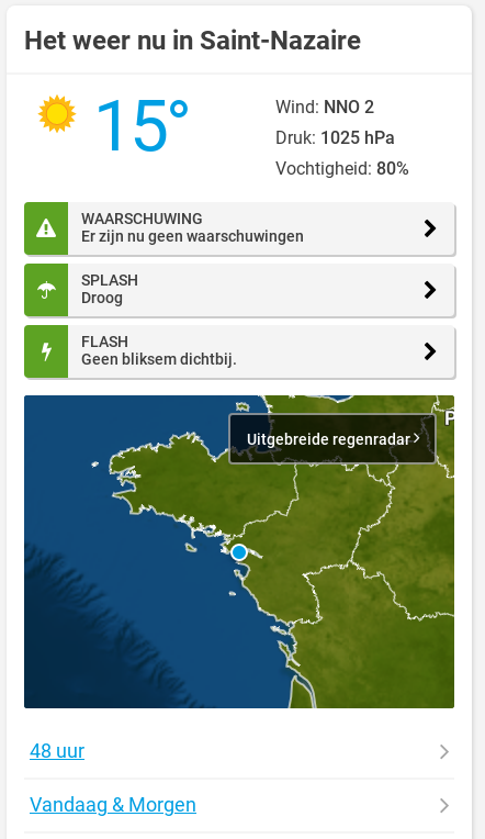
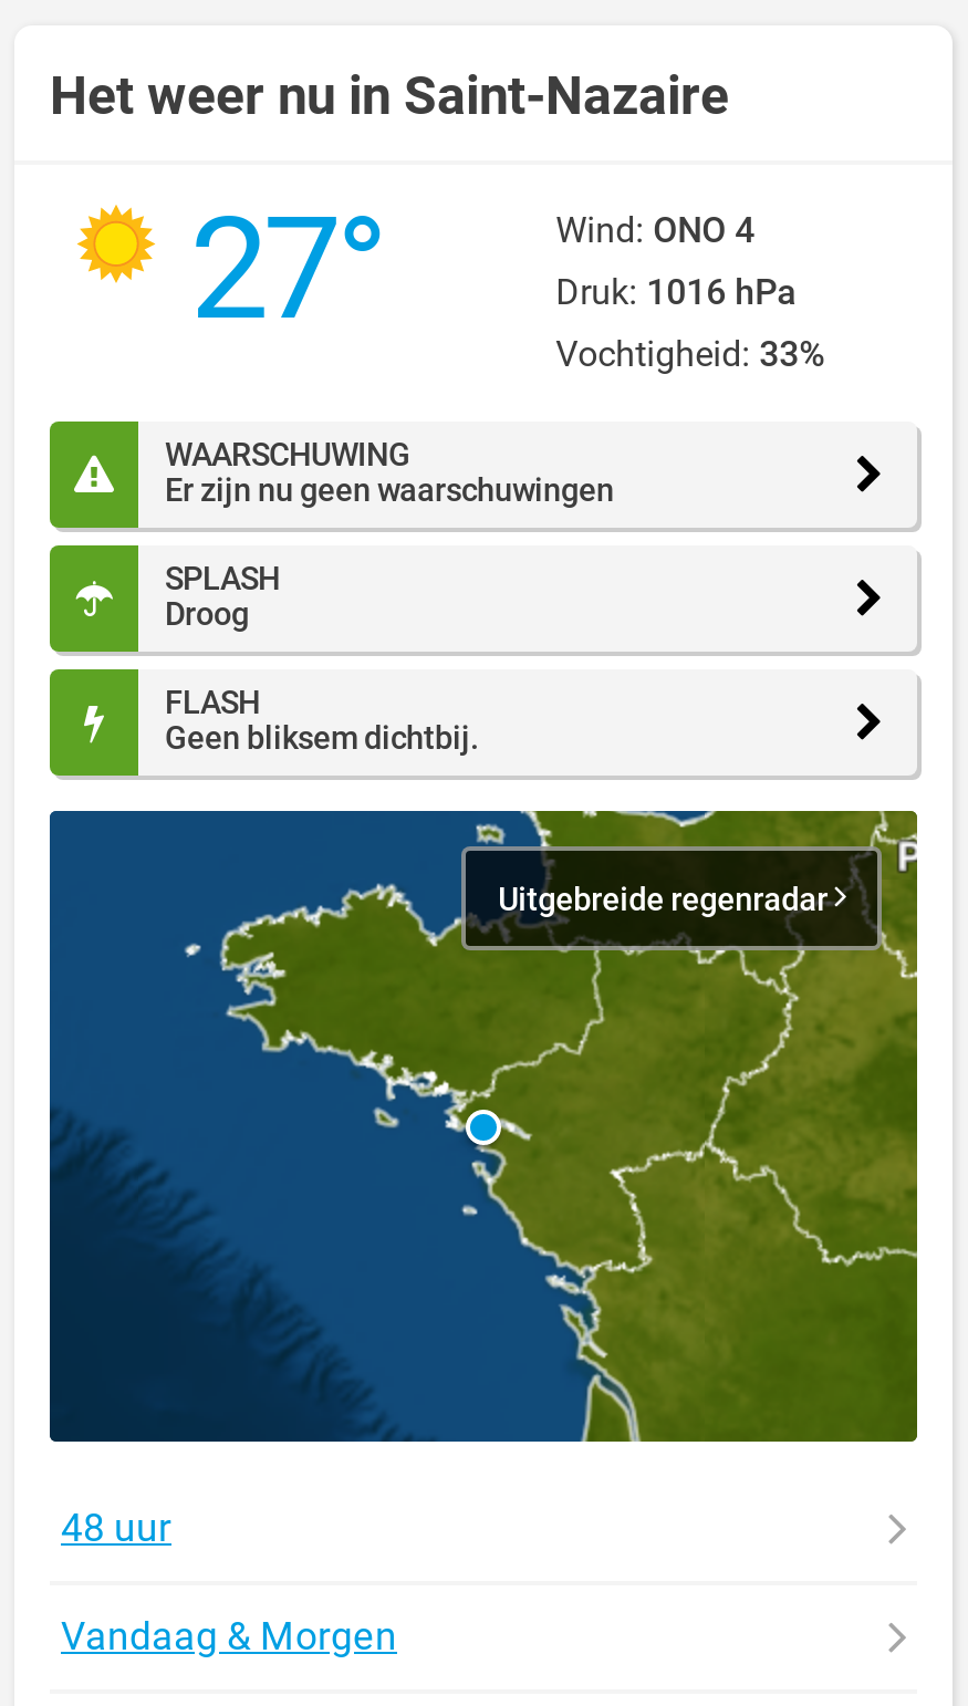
[93,85,189,168] 15° -> [190,186,382,352] 27°
[275,96,374,117] Wind: NNO 2 -> [556,208,755,250] Wind: ONO 4
[275,127,395,148] Druk: 1025 hPa -> [556,270,797,312] Druk: 1016 hPa
[275,158,409,179] Vochtigheid: 80% -> [556,332,826,374] Vochtigheid: 33%

